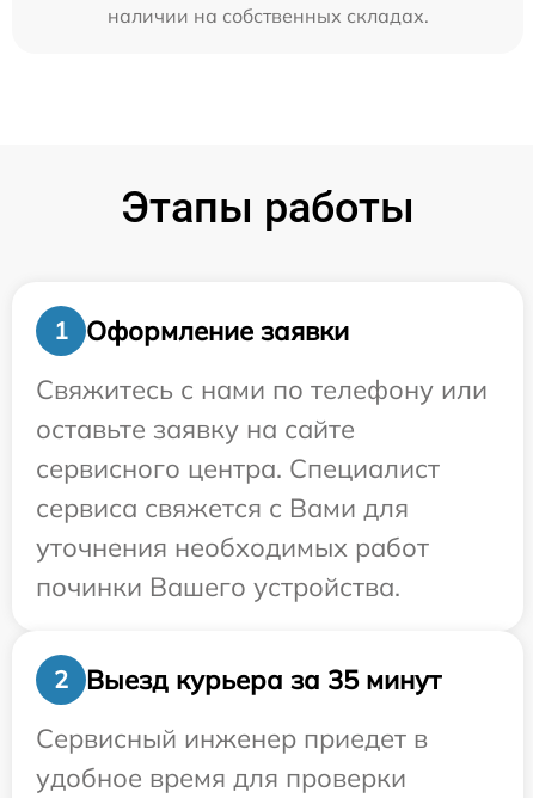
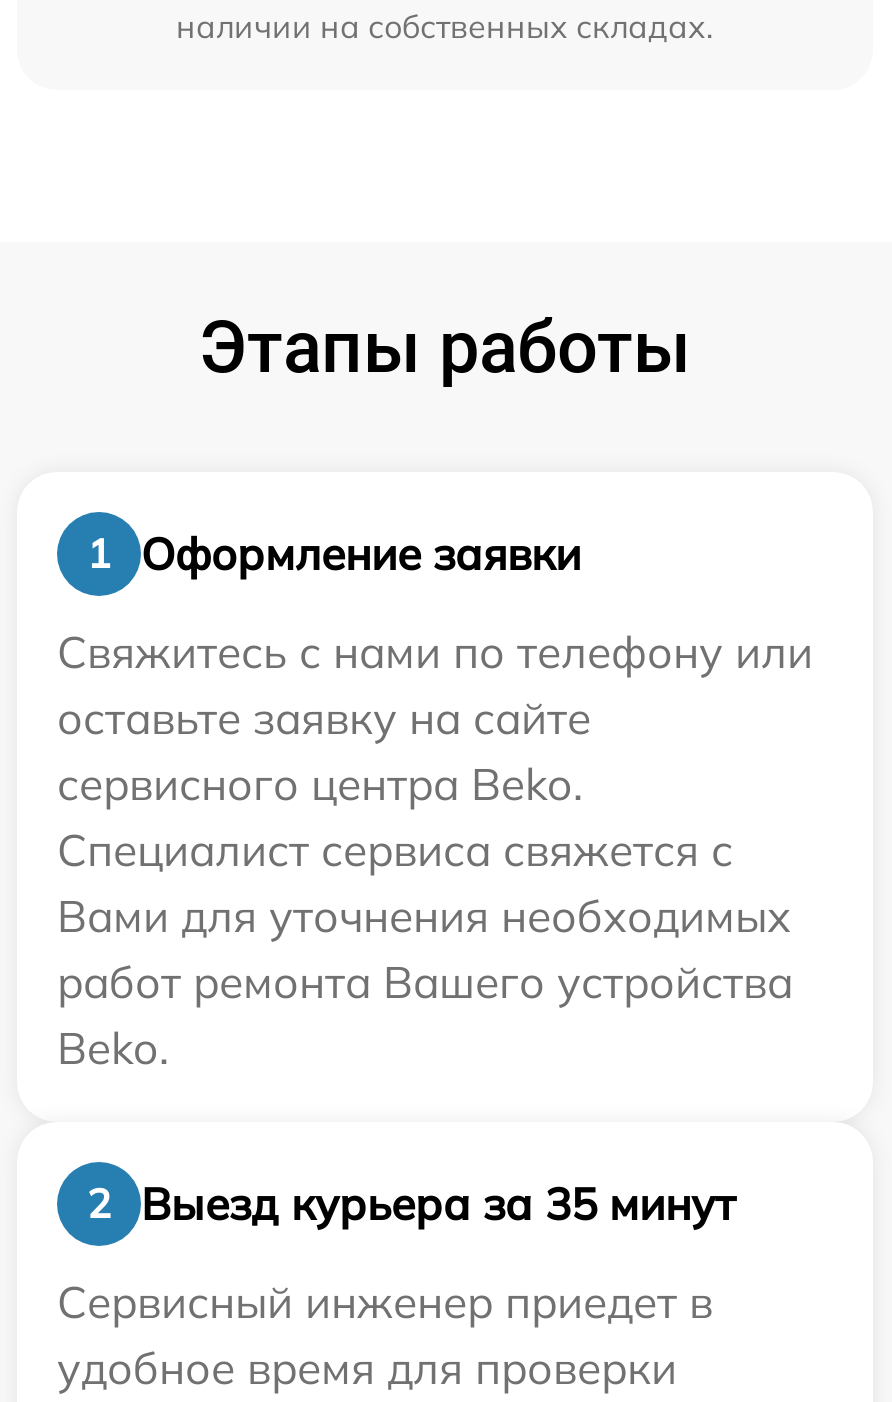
[36,452,440,603] сервисного центра. Специалист | сервиса свяжется с Вами для | уточнения необходимых работ | починки Вашего устройства. -> [57,756,793,1076] сервисного центра Beko. | Специалист сервиса свяжется с | Вами для уточнения необходимых | работ ремонта Вашего устройства | Beko.

